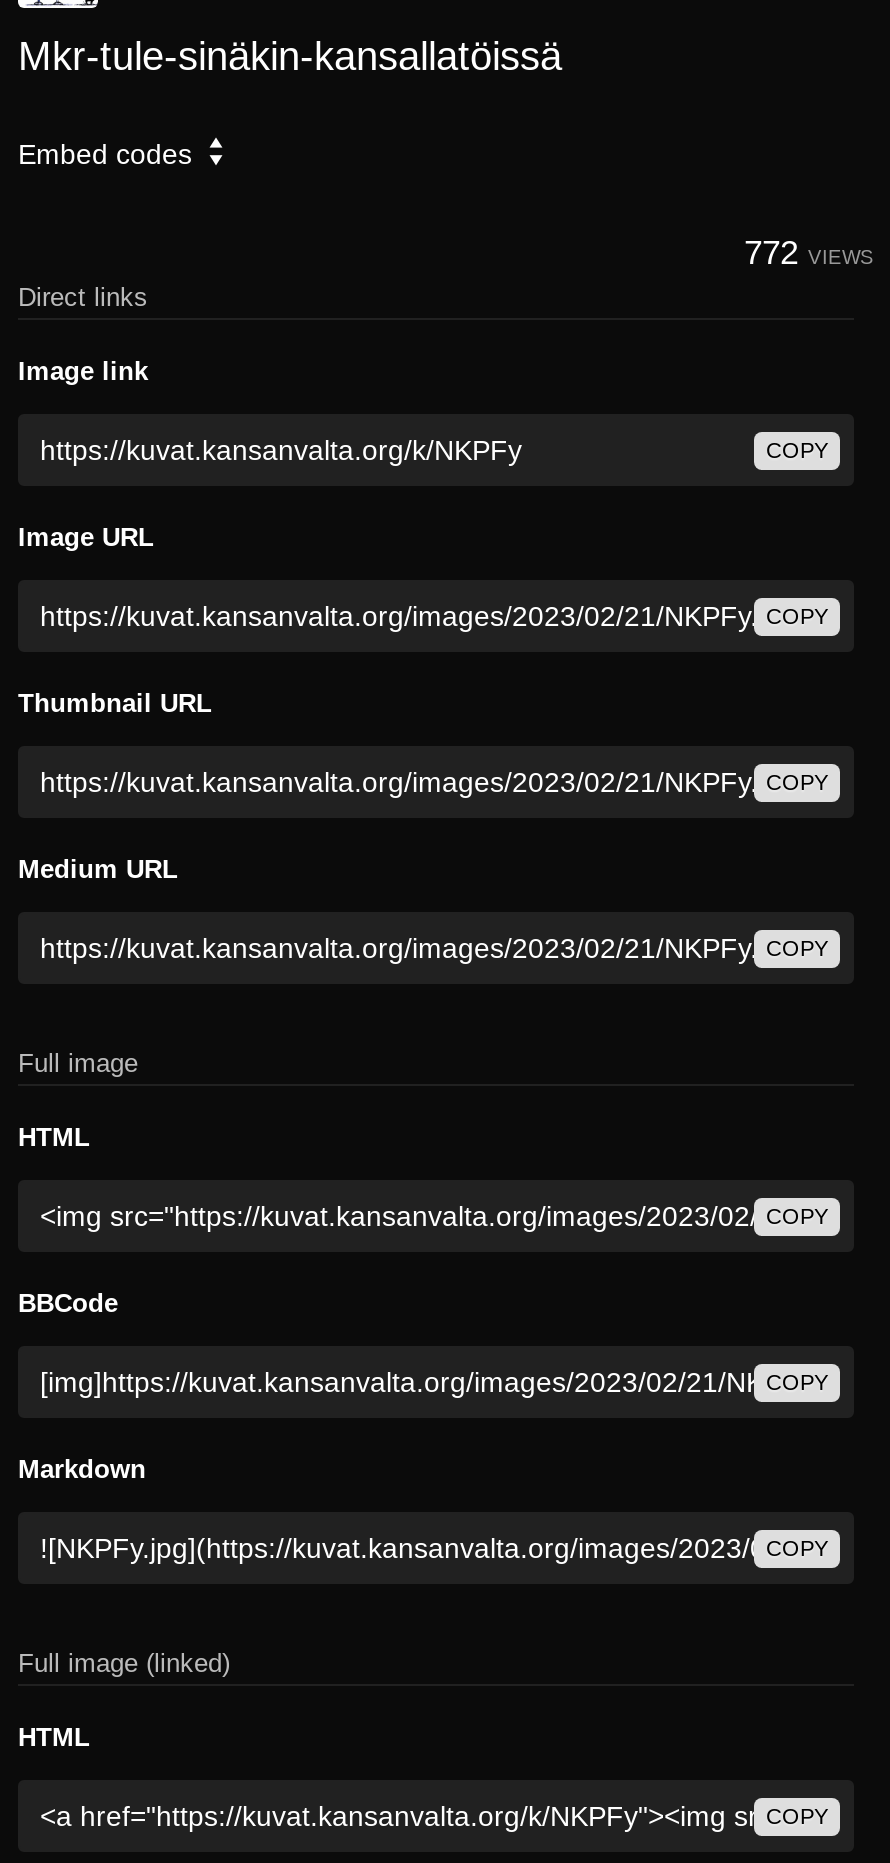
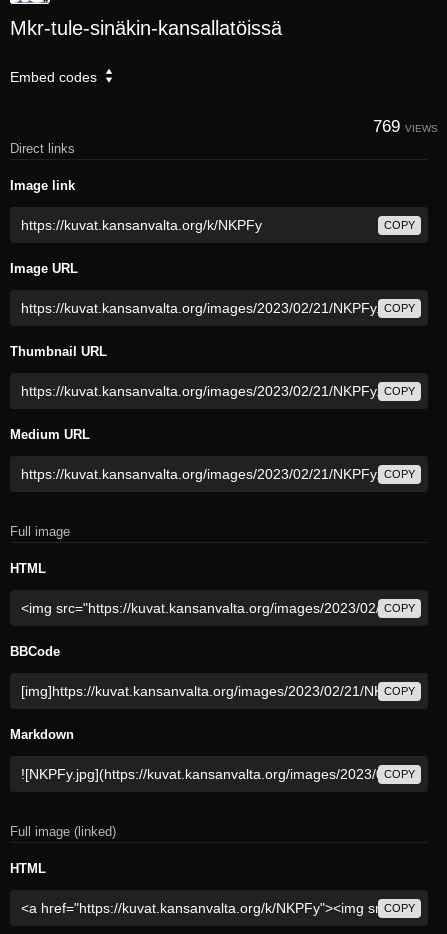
[744,234,874,272] 772 VIEWS -> [373,117,438,136] 769 VIEWS

